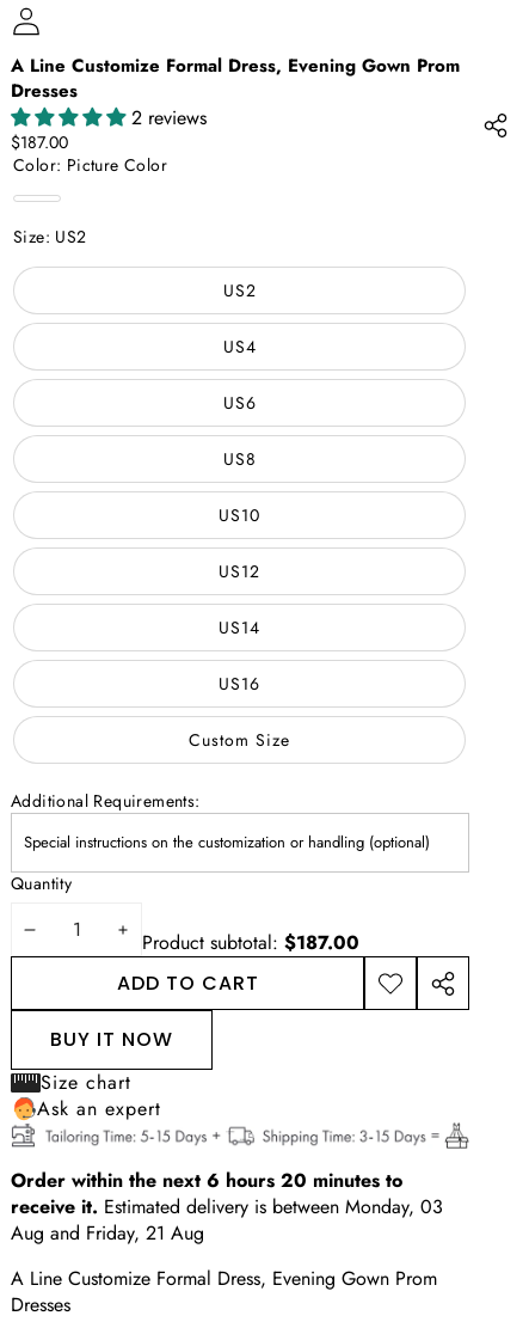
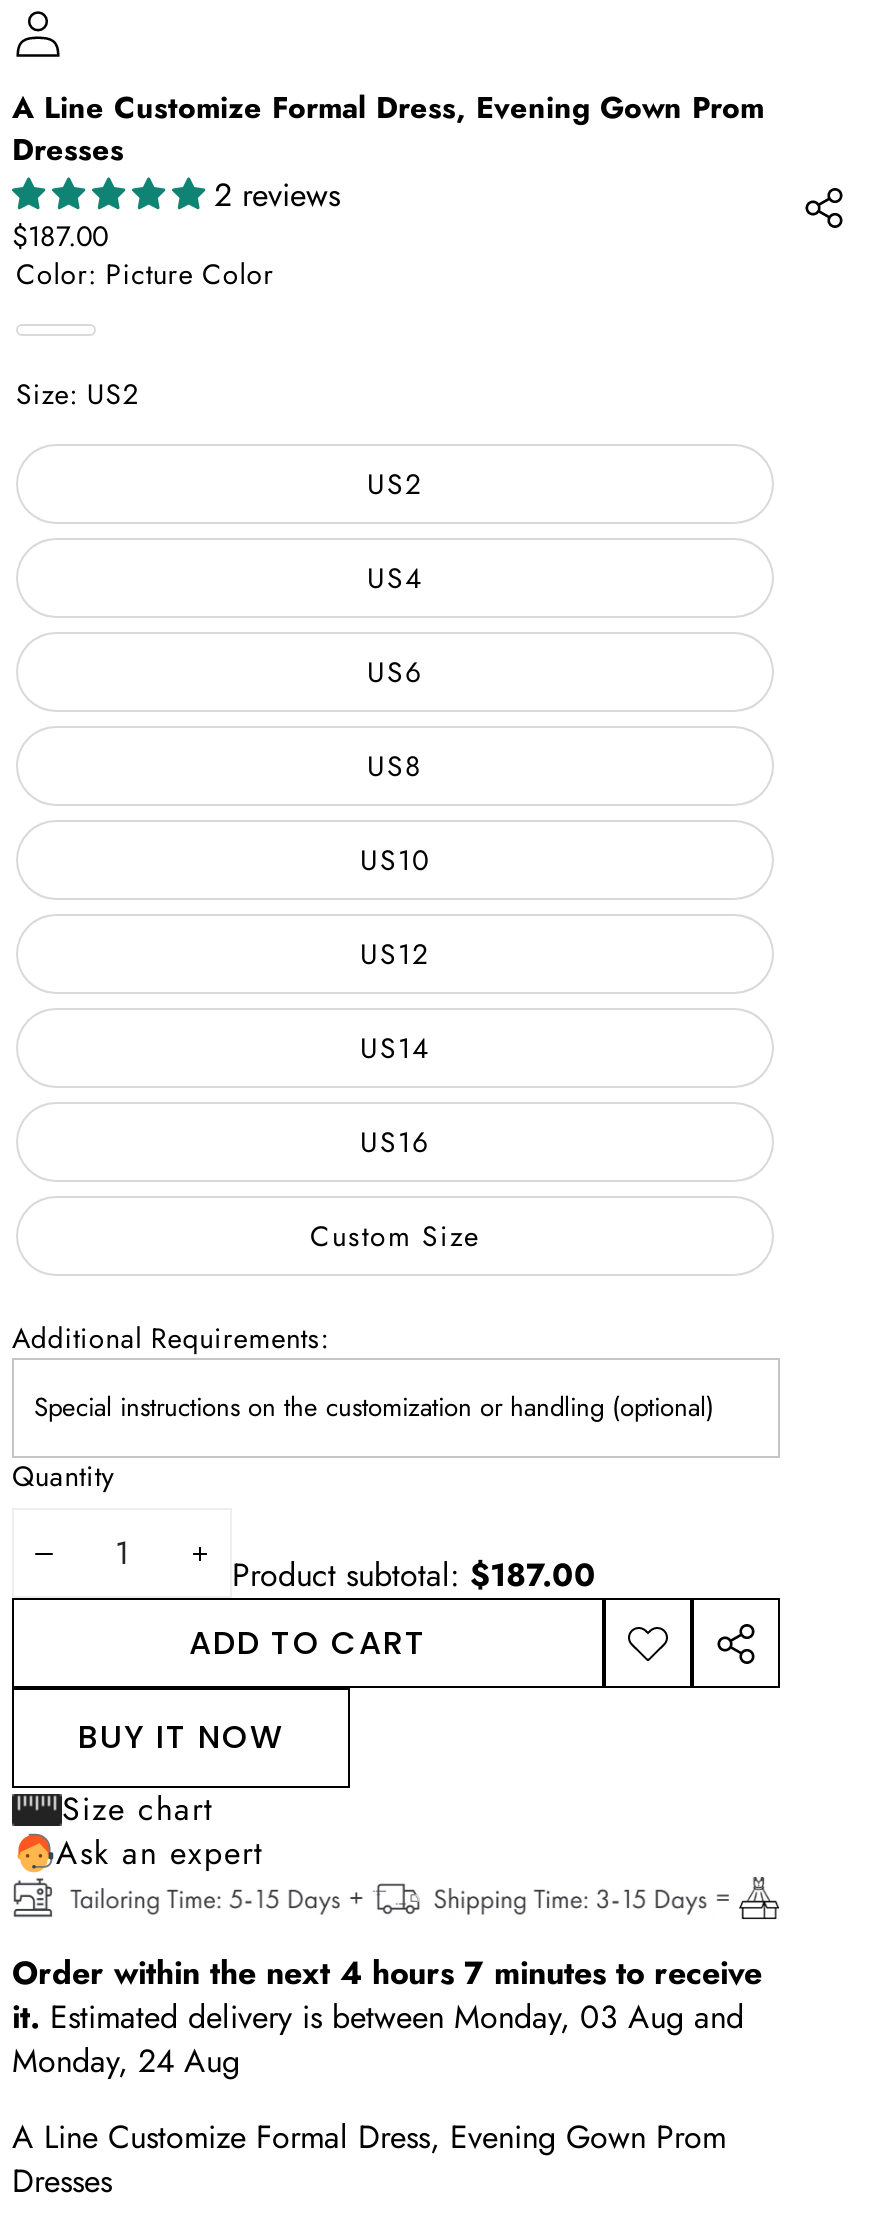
[11,1166,443,1246] Order within the next 6 hours 20 minutes to | receive it. Estimated delivery is between Monday, 03 | Aug and Friday, 21 Aug -> [12,1950,762,2084] Order within the next 4 hours 7 minutes to receive | it. Estimated delivery is between Monday, 03 Aug and | Monday, 24 Aug

